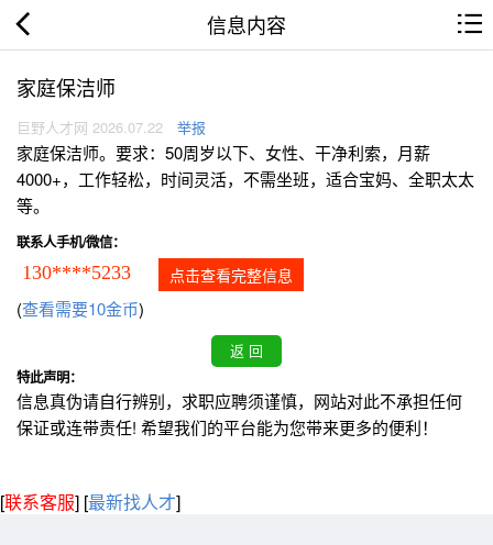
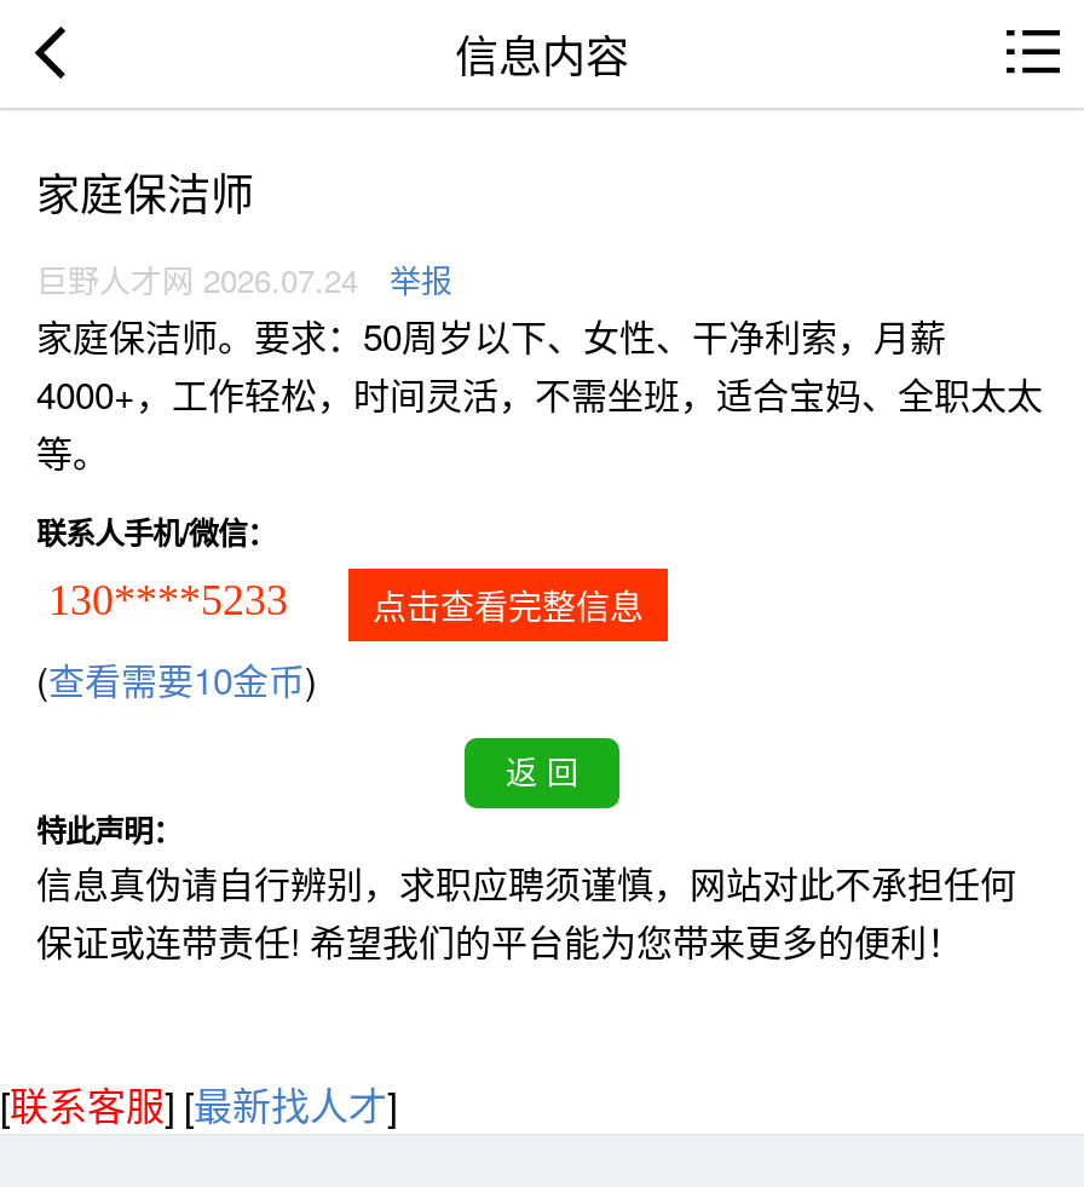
[17,117,206,138] 巨野人才网 2026.07.22 举报 -> [36,257,452,303] 巨野人才网 2026.07.24 举报

